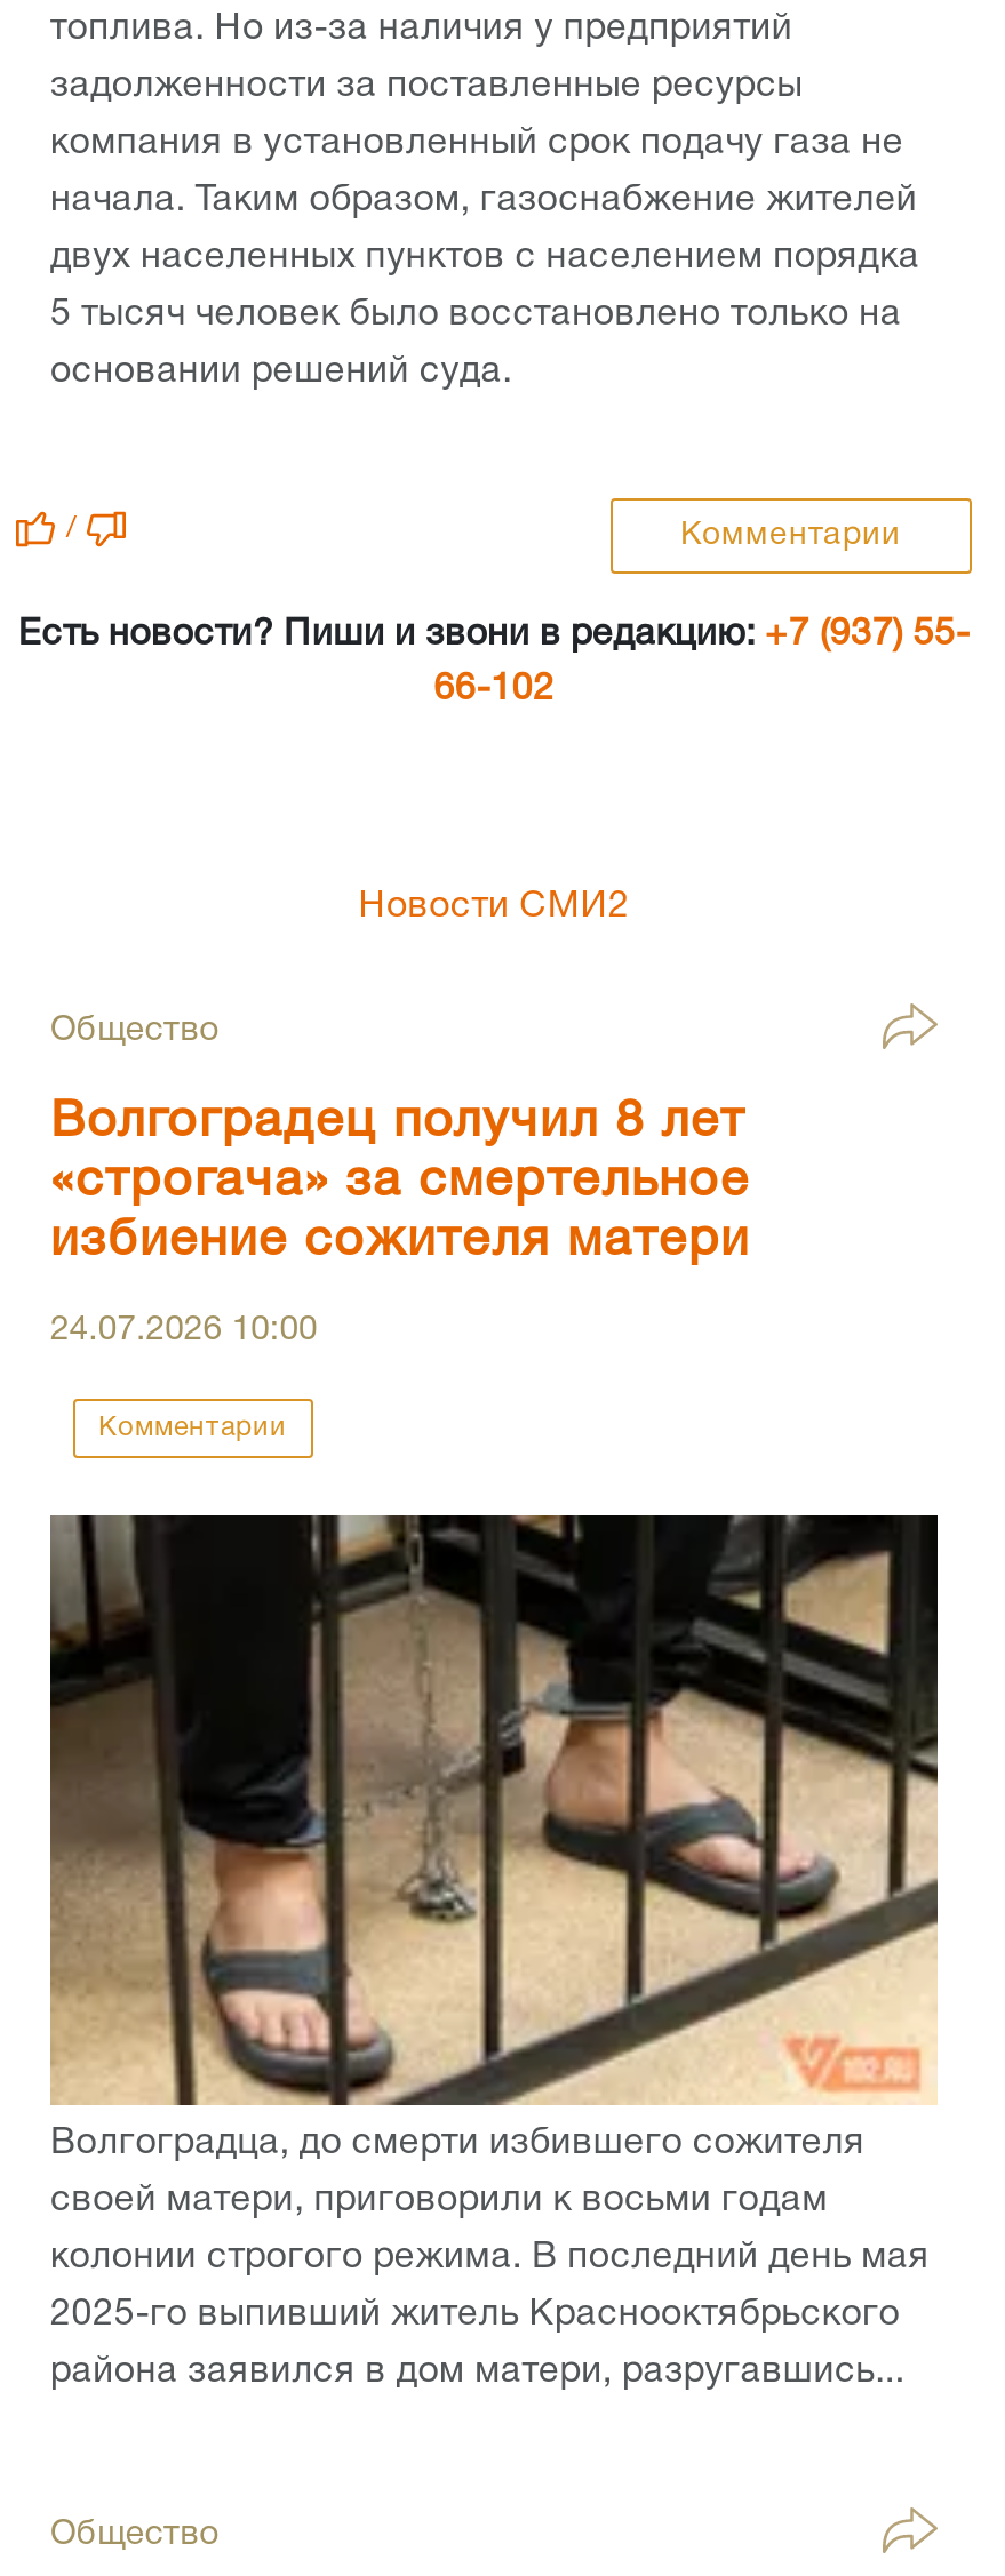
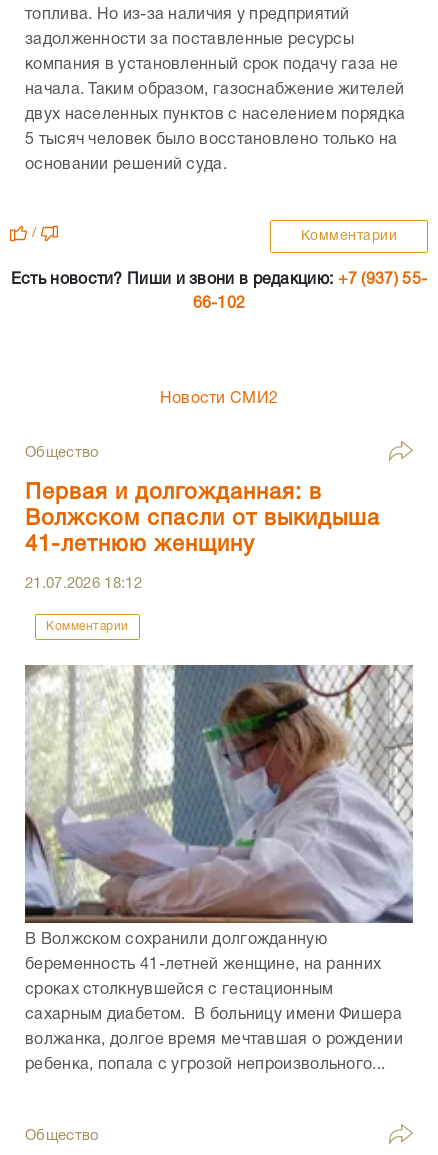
[50,1099,750,1264] Волгоградец получил 8 лет | «строгача» за смертельное | избиение сожителя матери -> [25,483,380,555] Первая и долгожданная: в | Волжском спасли от выкидыша | 41-летнюю женщину
[50,1314,317,1346] 24.07.2026 10:00 -> [25,577,142,591] 21.07.2026 18:12
[48,1513,940,2389] [image] | Волгоградца, до смерти избившего сожителя | своей матери, приговорили к восьми годам | колонии строгого режима. В последний день мая | 2025-го выпивший житель Краснооктябрьского | района заявился в дом матери, разругавшись... -> [24,664,414,1072] [image] | В Волжском сохранили долгожданную | беременность 41-летней женщине, на ранних | сроках столкнувшейся с гестационным | сахарным диабетом. В больницу имени Фишера | волжанка, долгое время мечтавшая о рождении | ребенка, попала с угрозой непроизвольного...

